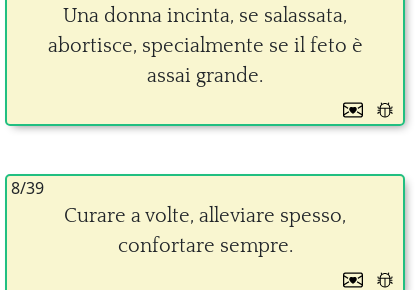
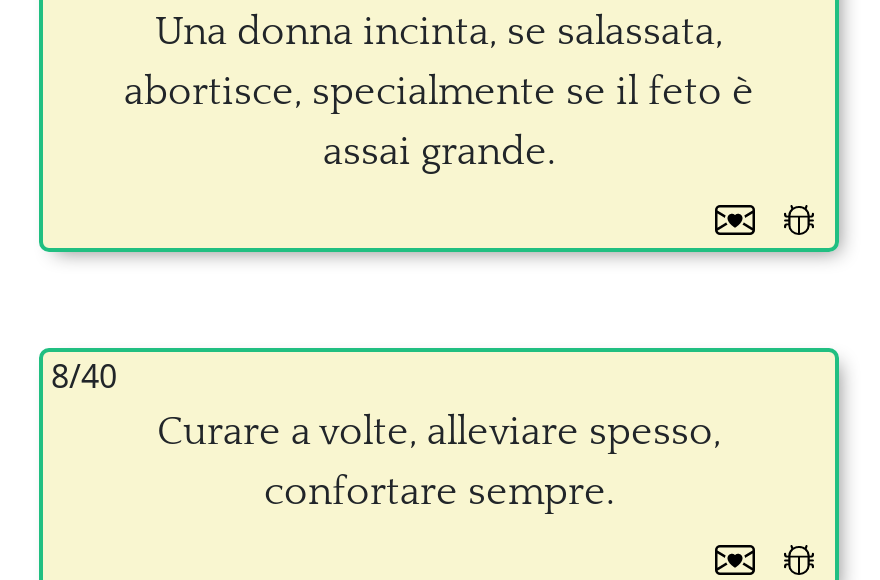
[11,177,44,199] 8/39 -> [51,354,117,398] 8/40

